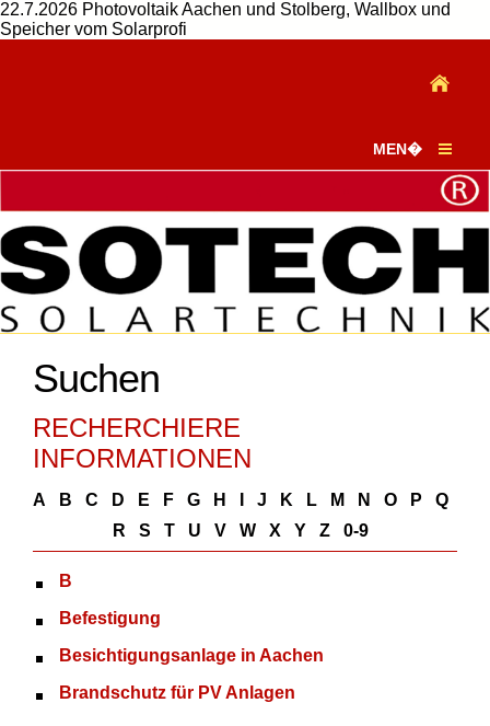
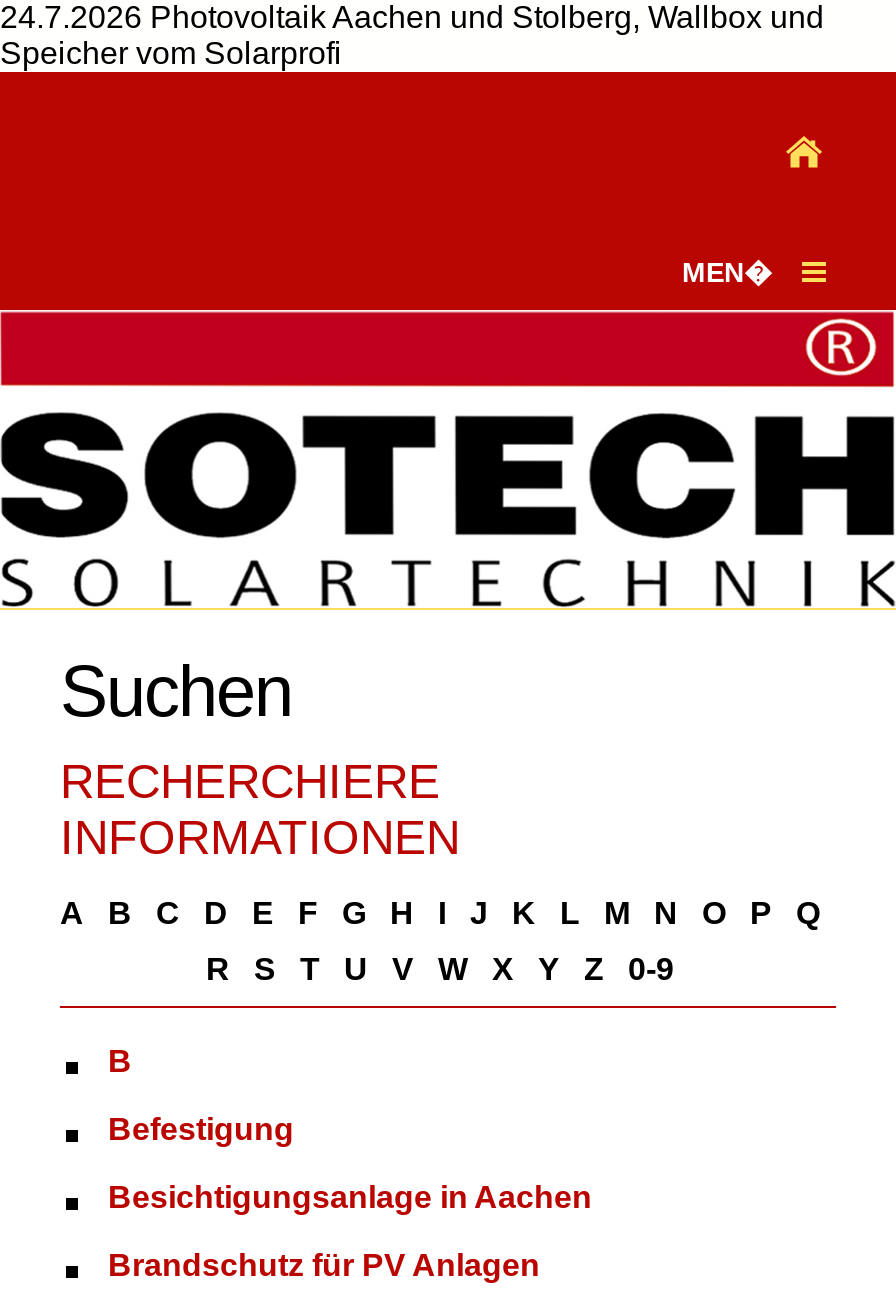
[0,0,451,19] 22.7.2026 Photovoltaik Aachen und Stolberg, Wallbox und -> [0,0,824,34] 24.7.2026 Photovoltaik Aachen und Stolberg, Wallbox und

